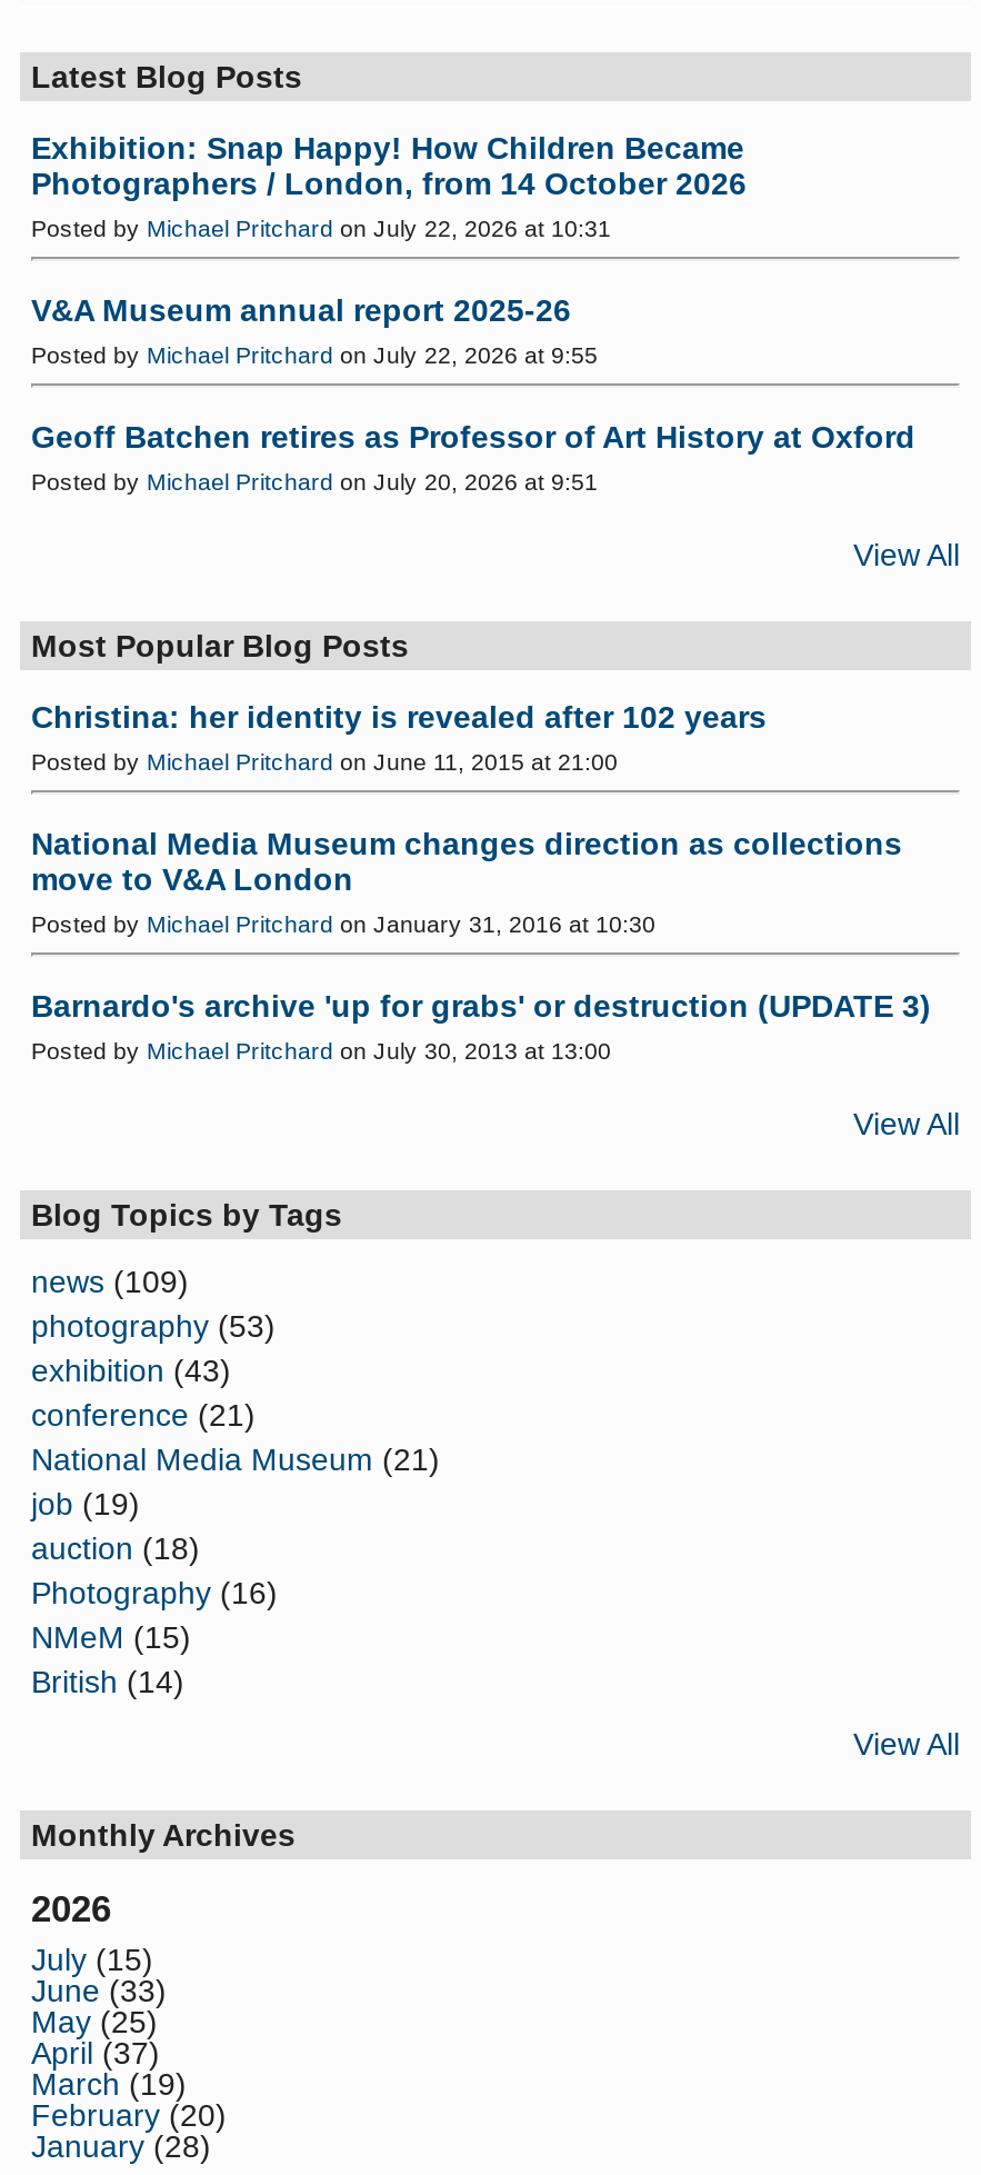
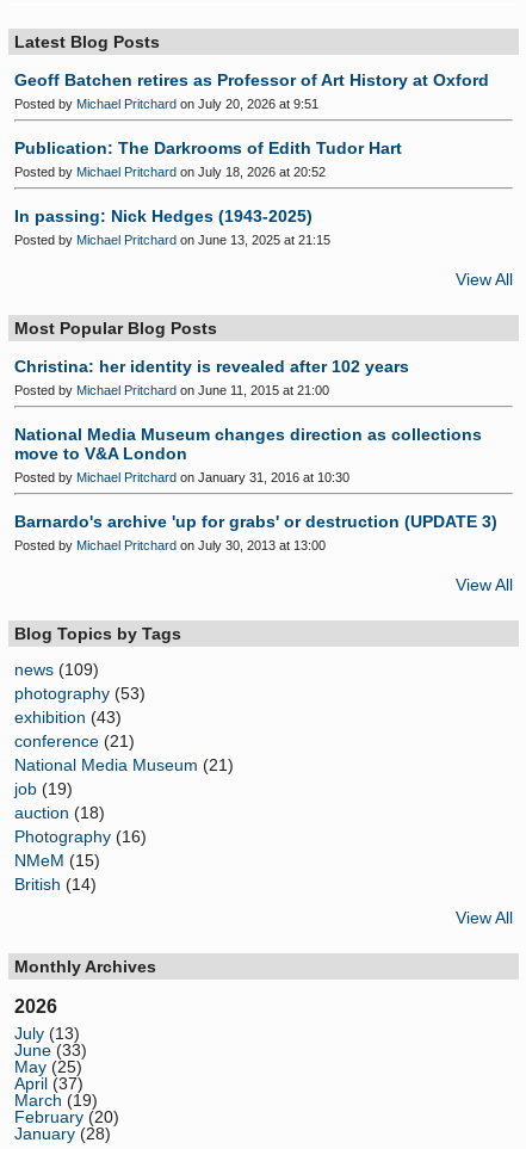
[31,131,747,369] Exhibition: Snap Happy! How Children Became | Photographers / London, from 14 October 2026 | Posted by Michael Pritchard on July 22, 2026 at 10:31 | V&A Museum annual report 2025-26 | Posted by Michael Pritchard on July 22, 2026 at 9:55 -> none
moved [31,420,915,495] -> [14,71,489,111]: Geoff Batchen retires as Professor of Art History at Oxford | Posted by Michael Pritchard on July 20, 2026 at 9:51
none -> [14,139,402,247] Publication: The Darkrooms of Edith Tudor Hart | Posted by Michael Pritchard on July 18, 2026 at 20:52 | In passing: Nick Hedges (1943-2025) | Posted by Michael Pritchard on June 13, 2025 at 21:15
[31,1942,153,1978] July (15) -> [14,1024,80,1043] July (13)

